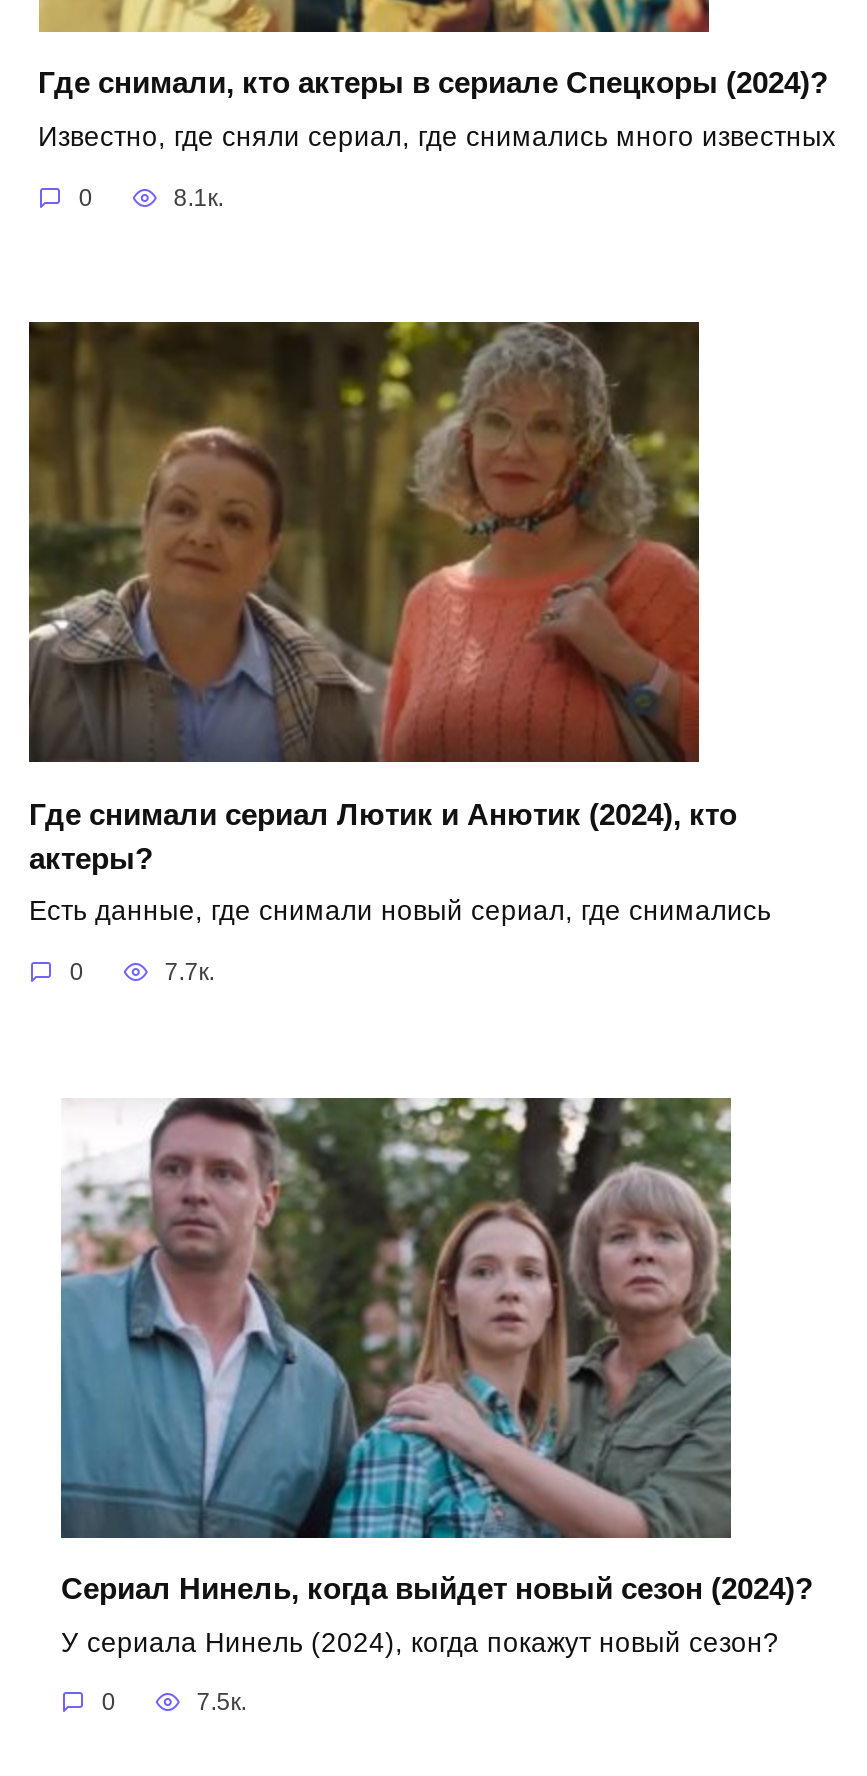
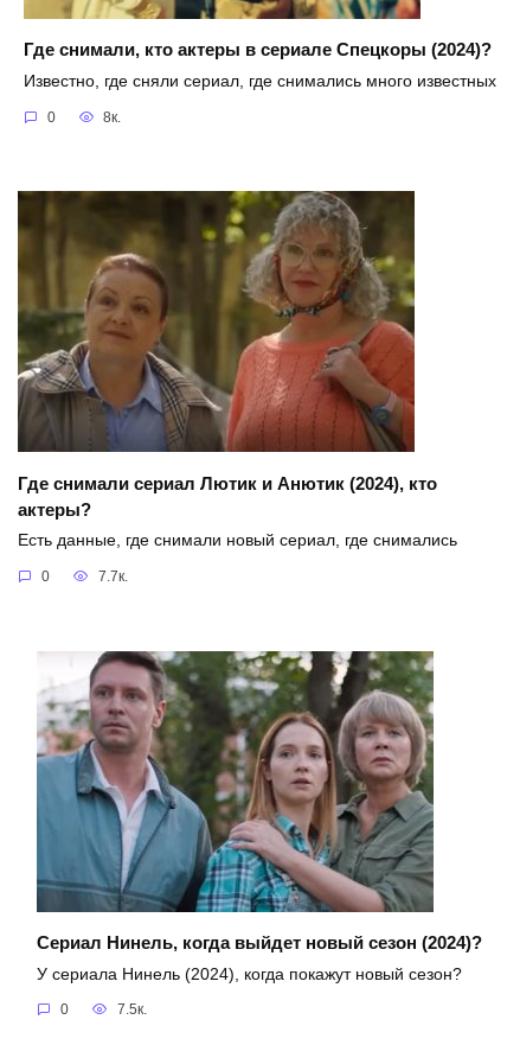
[174,183,224,211] 8.1к. -> [103,109,121,125] 8к.

